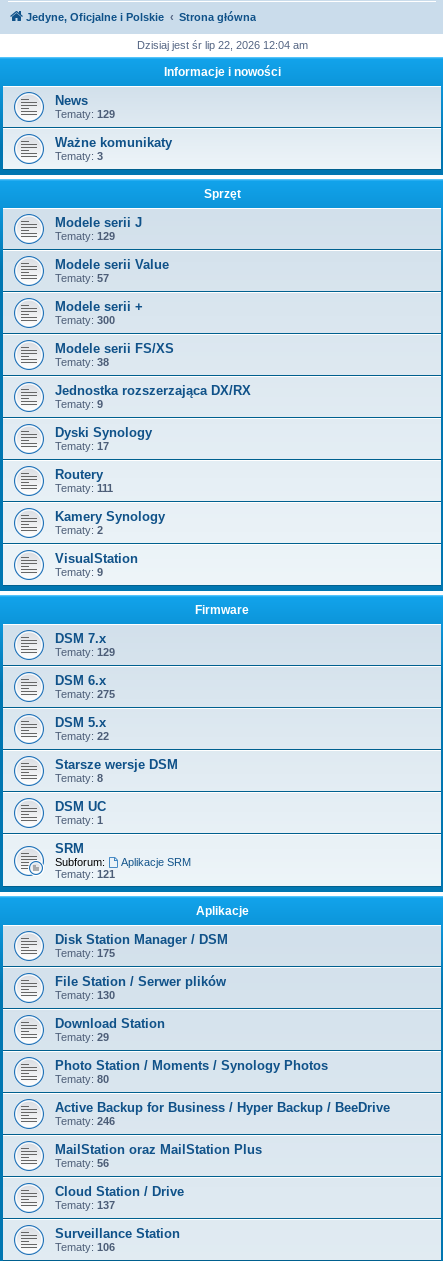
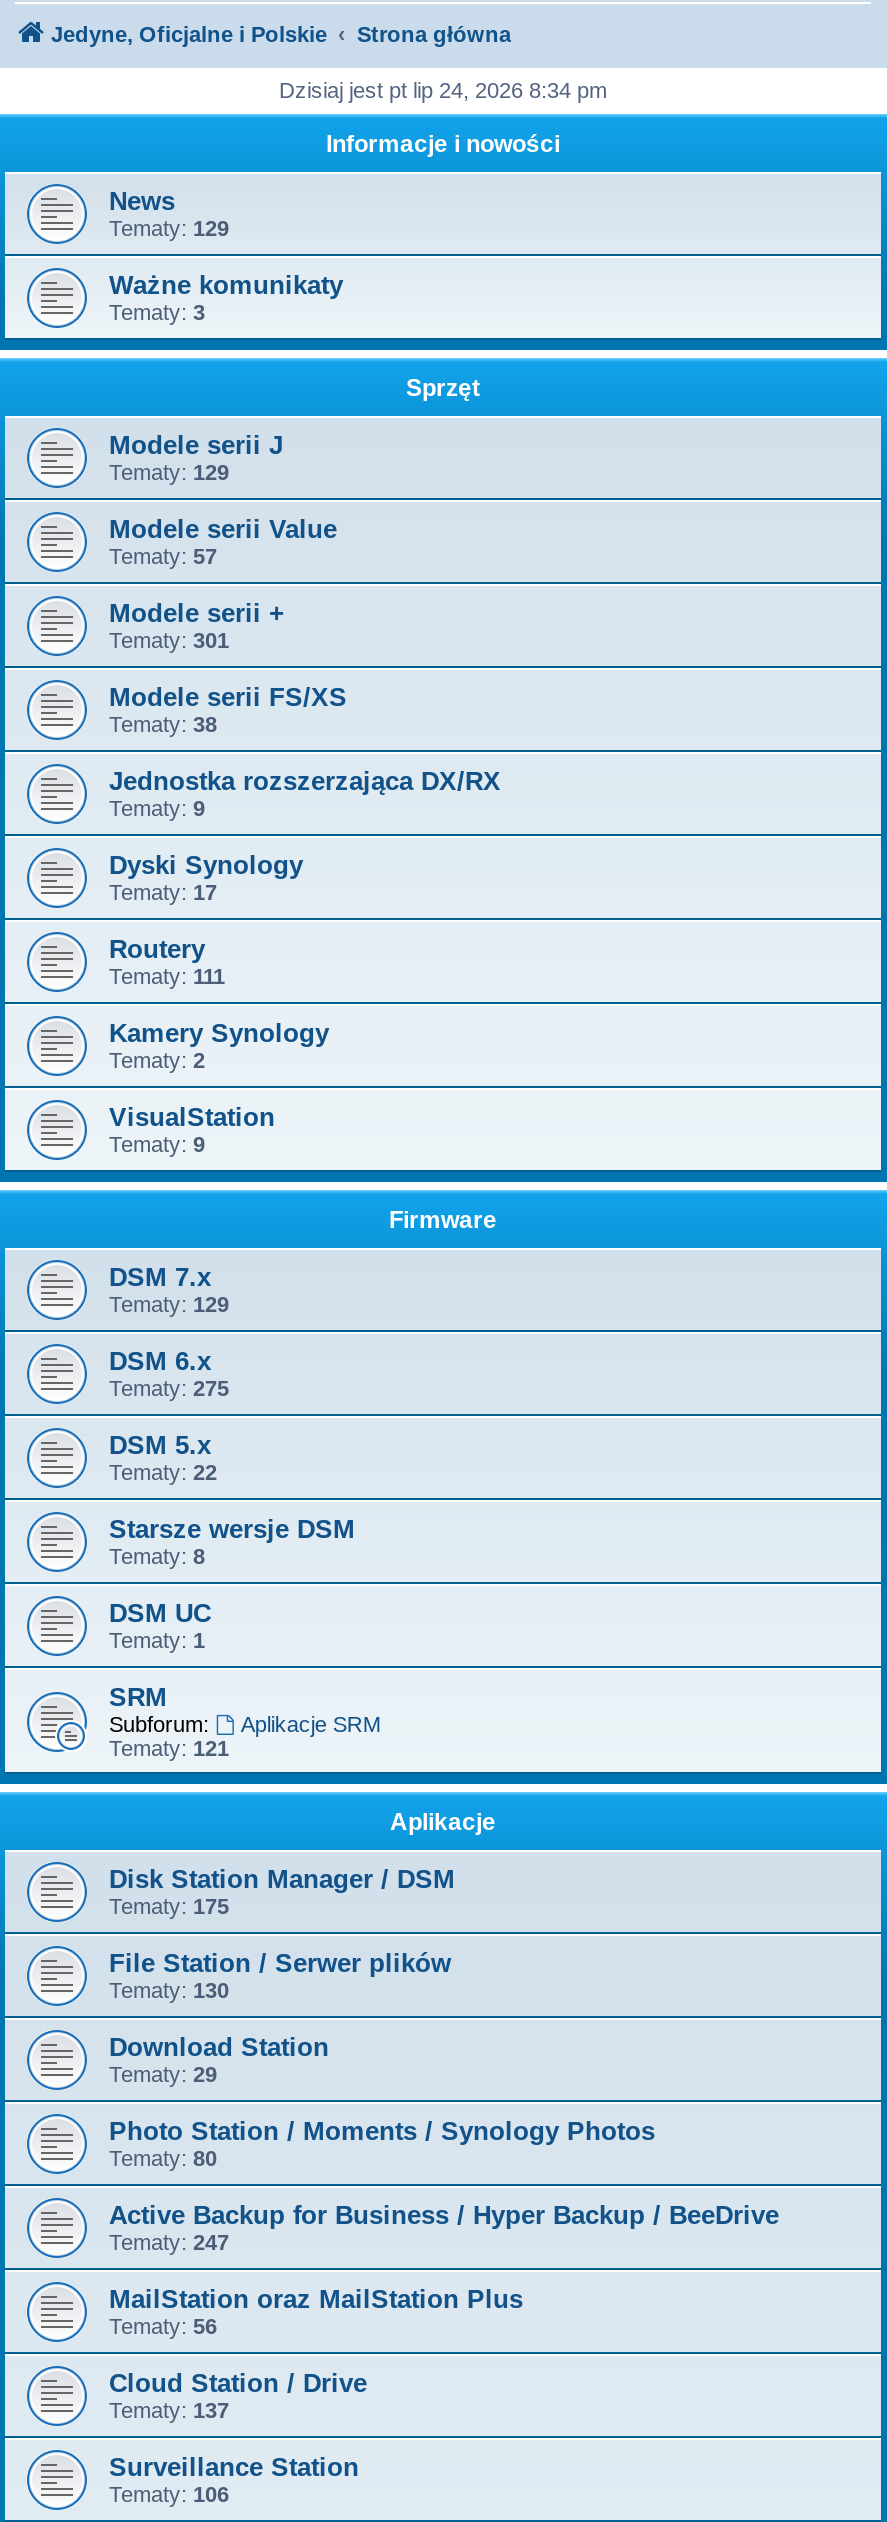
[136,39,307,51] Dzisiaj jest śr lip 22, 2026 12:04 am -> [279,78,607,102] Dzisiaj jest pt lip 24, 2026 8:34 pm
[55,314,115,326] Tematy: 300 -> [109,628,229,652] Tematy: 301
[55,1115,115,1127] Tematy: 246 -> [109,2230,229,2254] Tematy: 247

